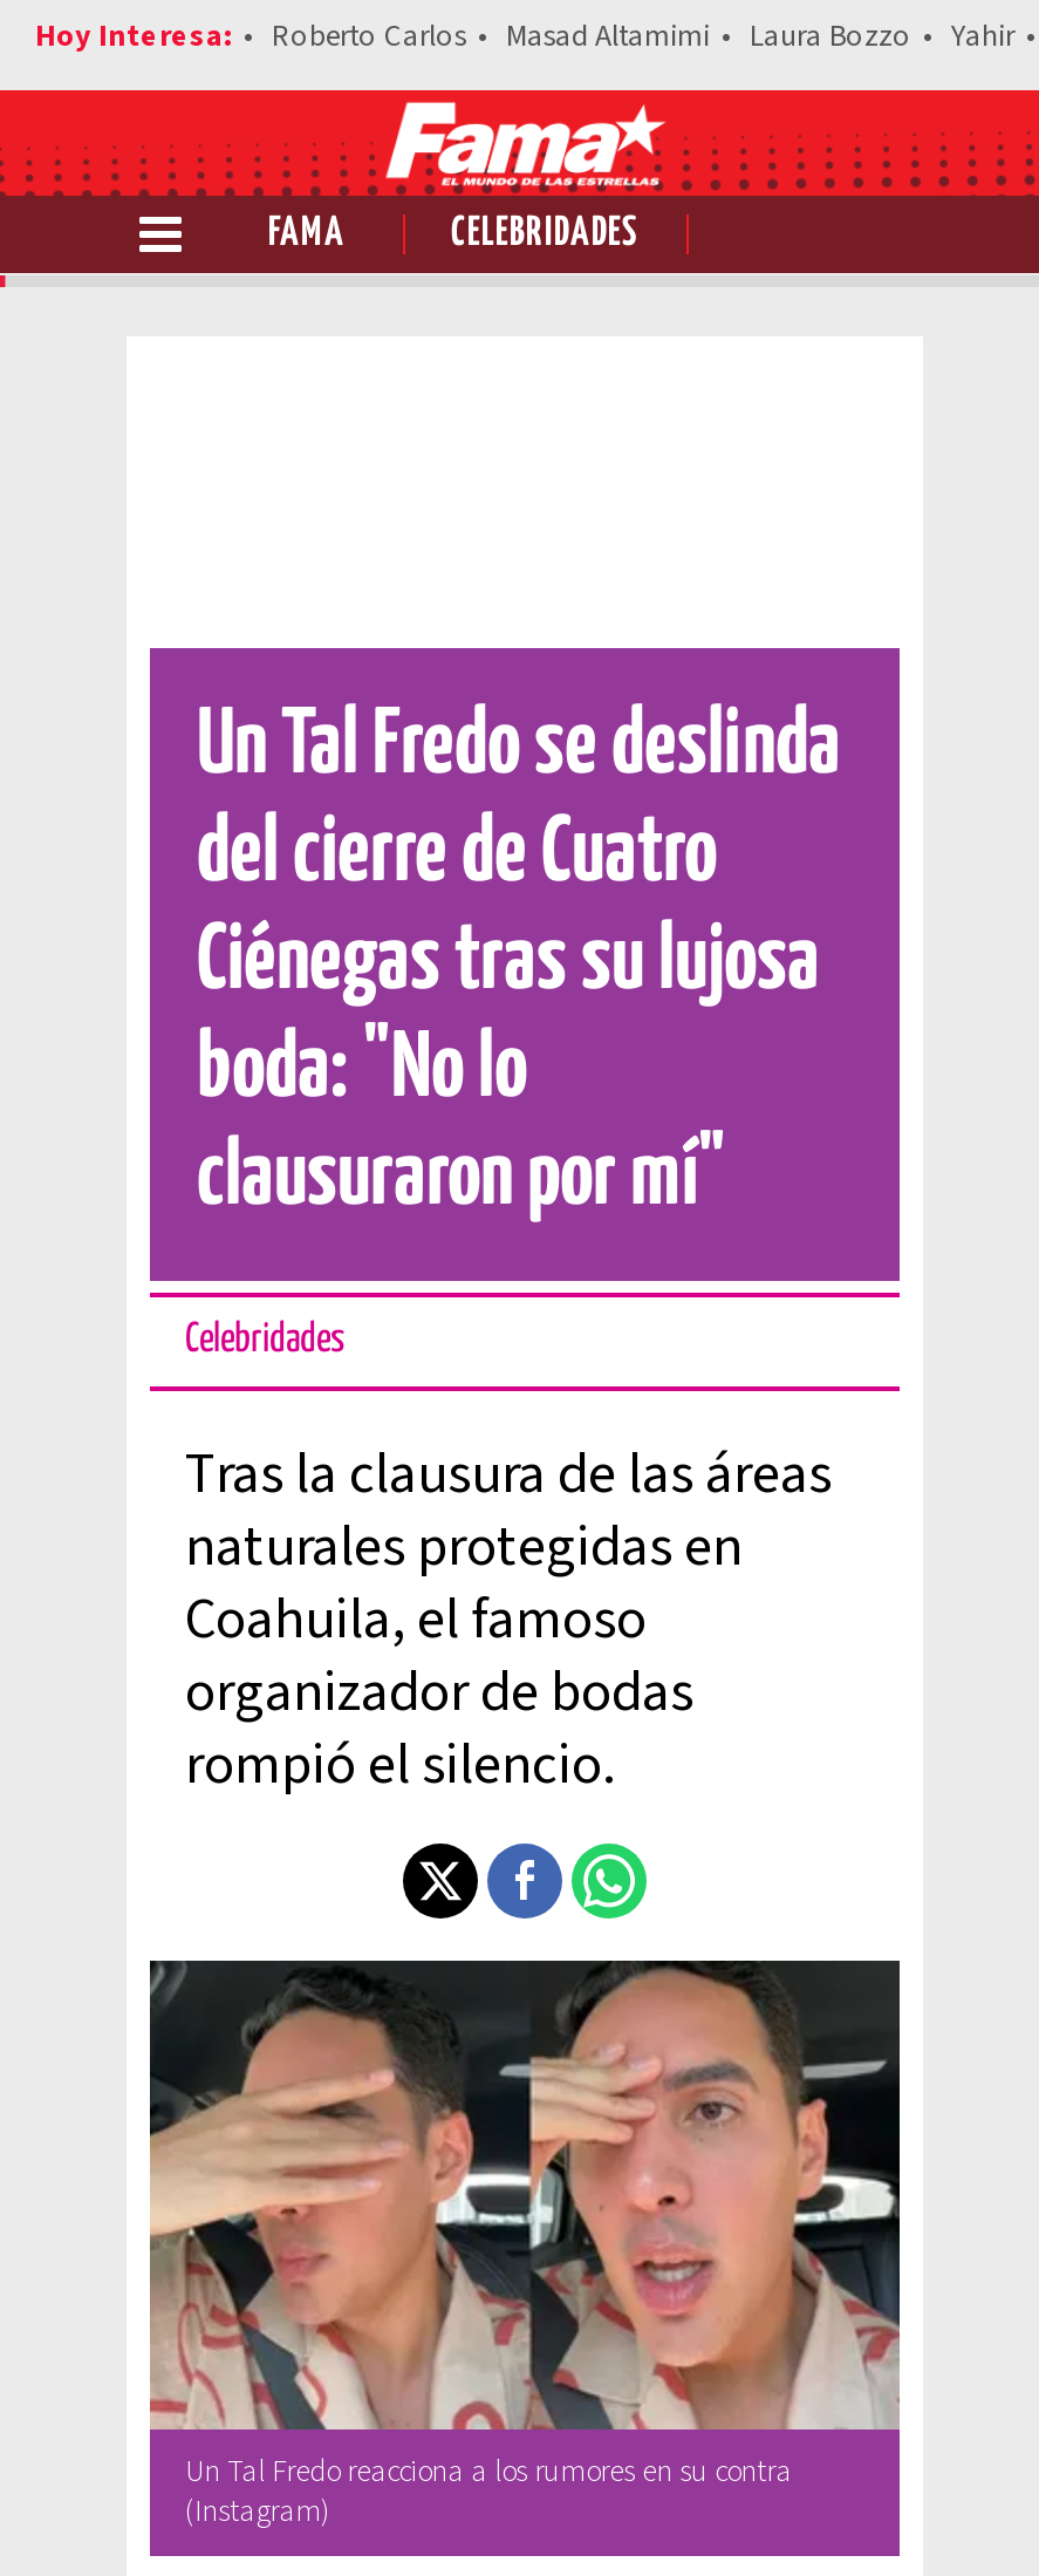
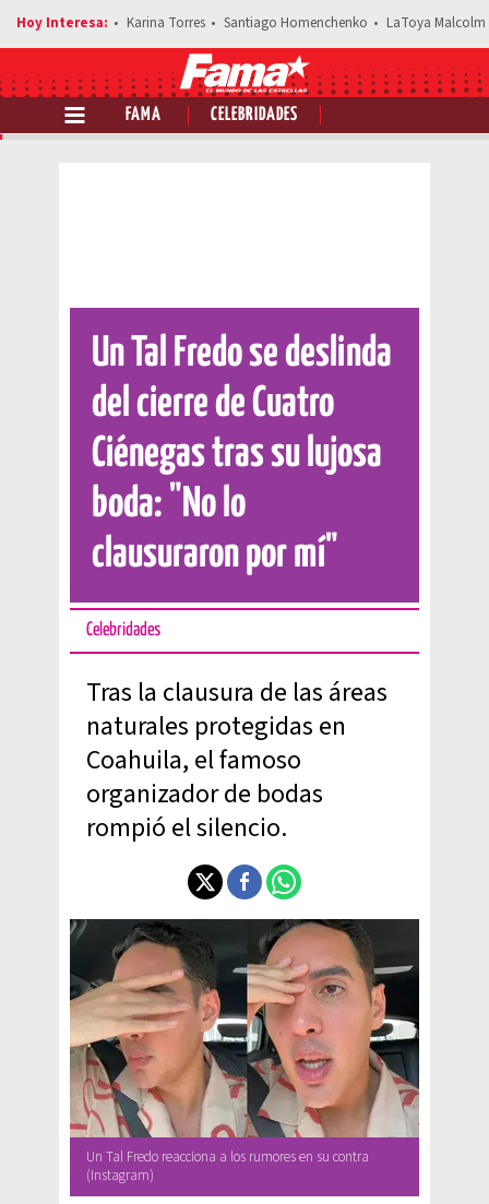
[272,14,1014,56] Roberto Carlos | Masad Altamimi | Laura Bozzo | Yahir -> [127,13,486,32] Karina Torres | Santiago Homenchenko | LaToya Malcolm

